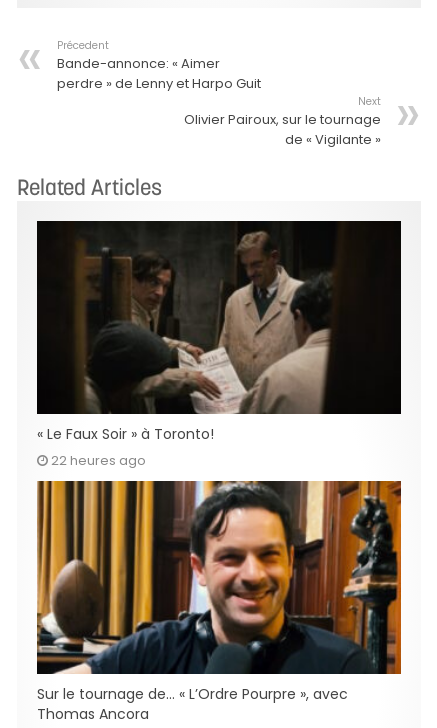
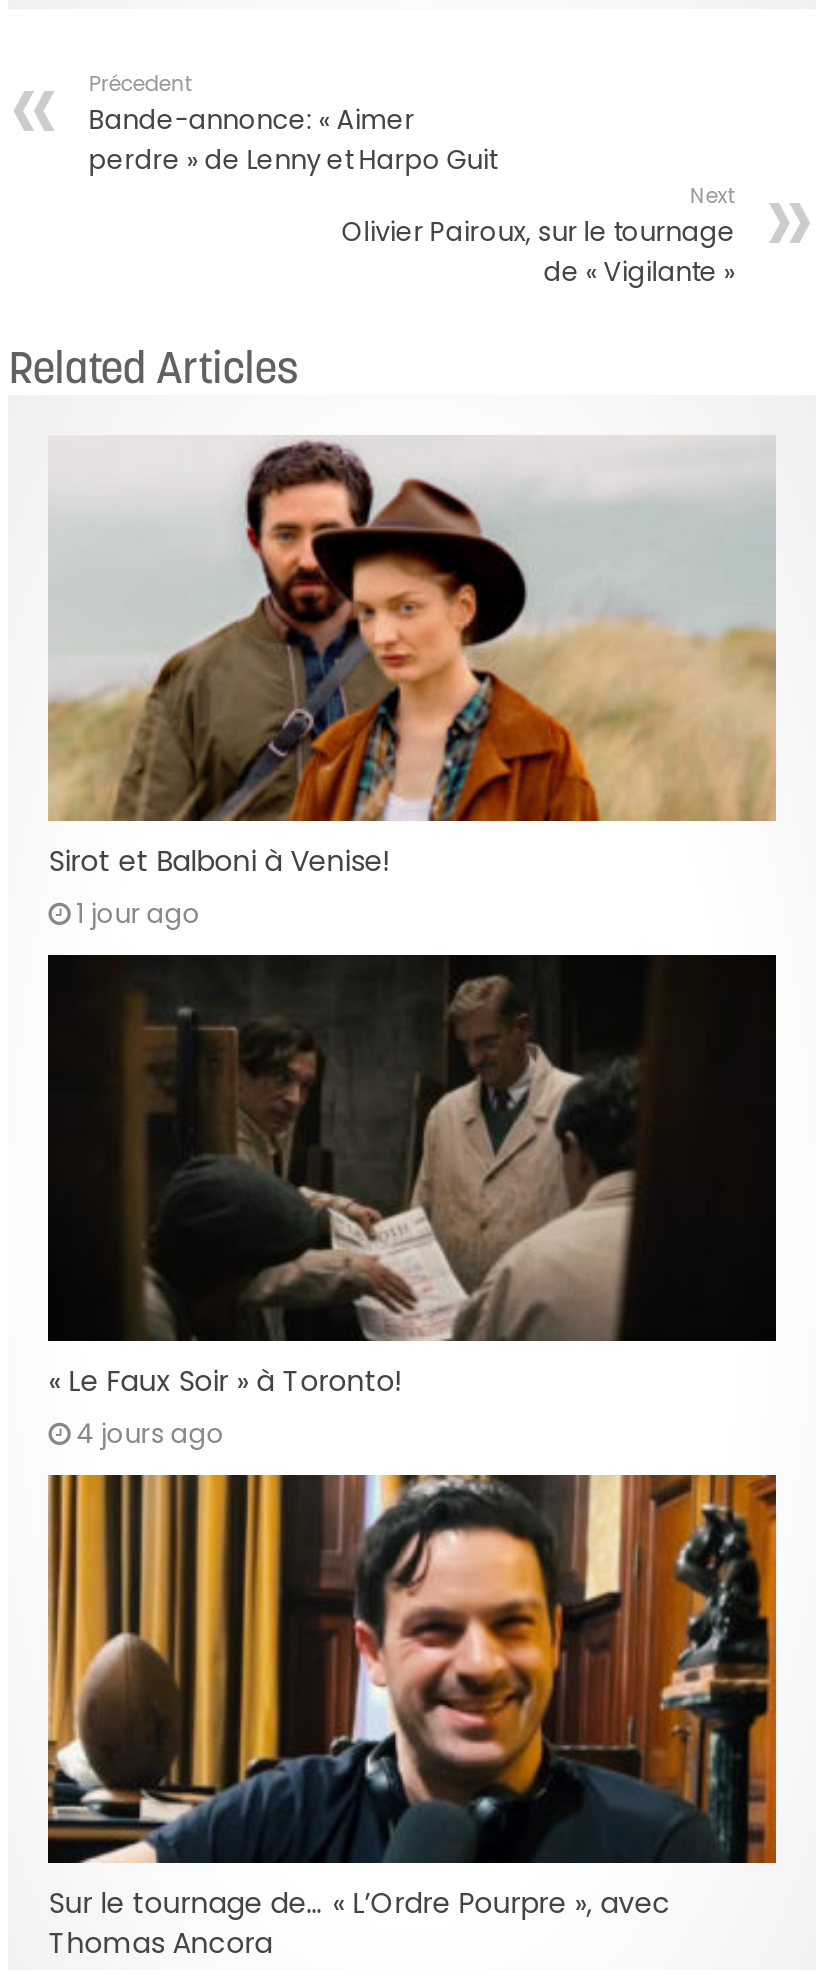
none -> [48,437,778,933] [image] | Sirot et Balboni à Venise! | 1 jour ago
[51,451,146,470] 22 heures ago -> [76,1416,224,1454] 4 jours ago

